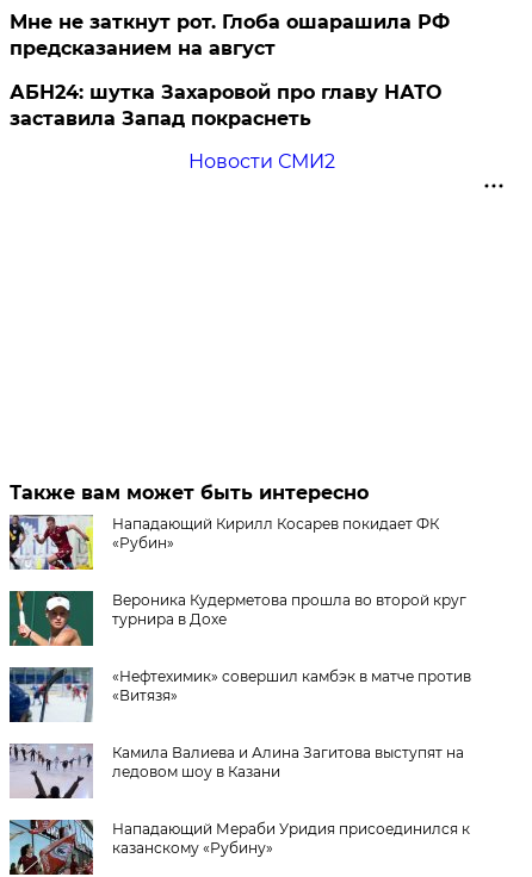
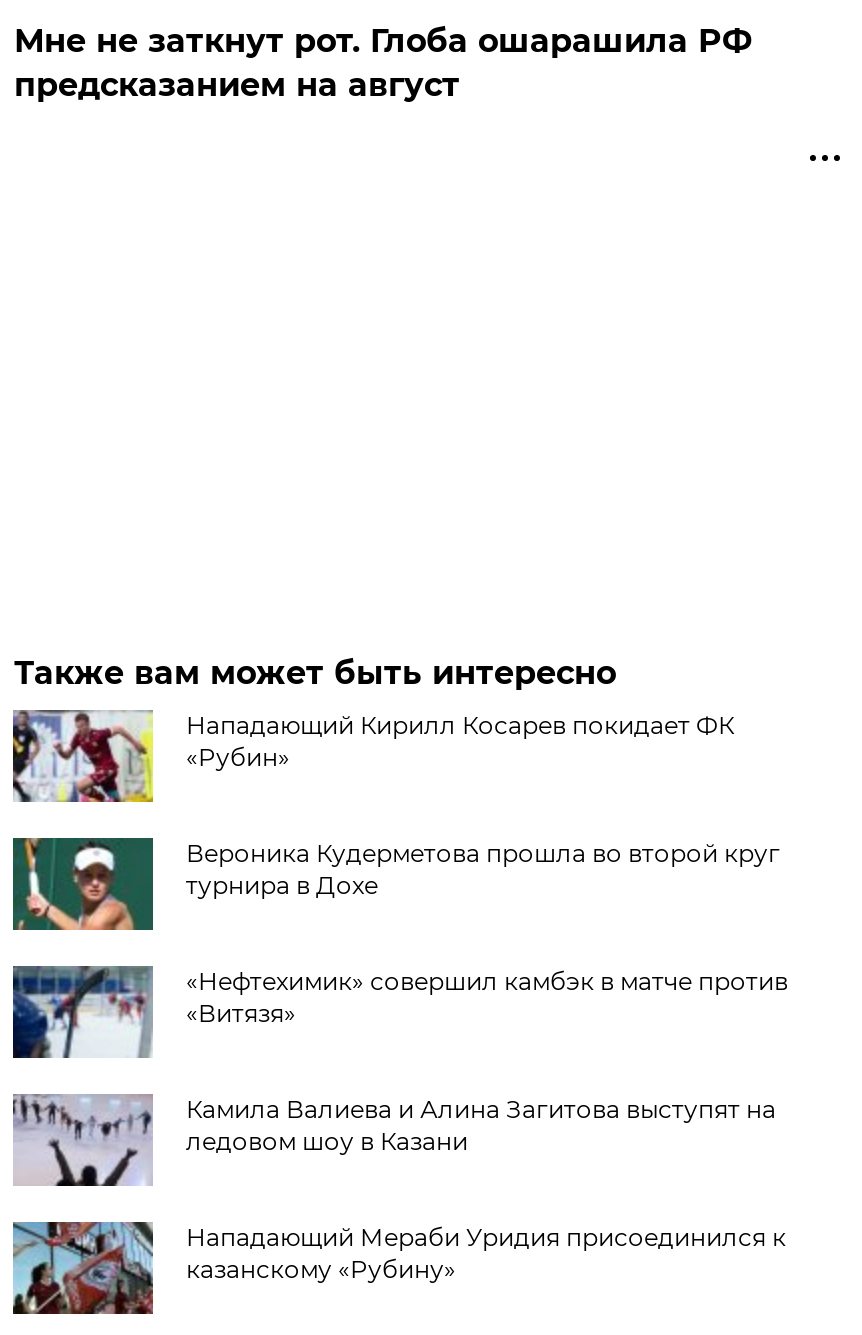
[10,81,442,173] АБН24: шутка Захаровой про главу НАТО | заставила Запад покраснеть | Новости СМИ2 -> none

